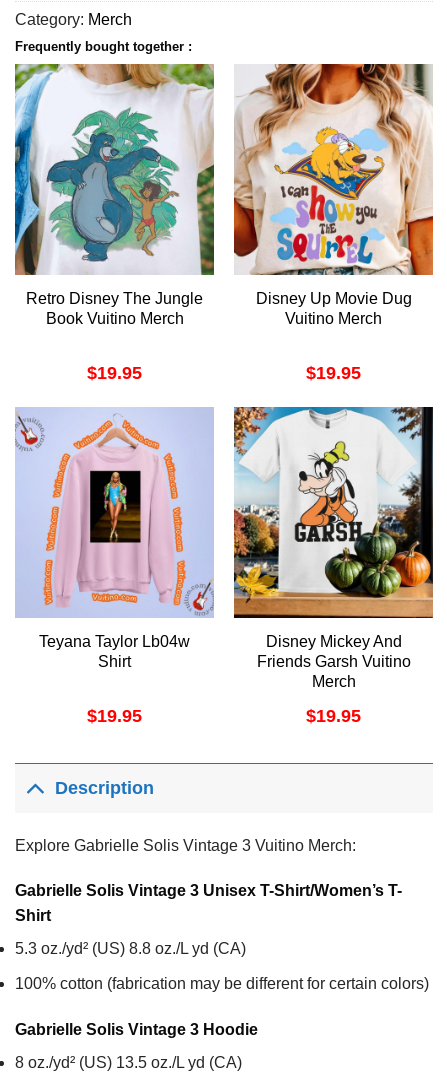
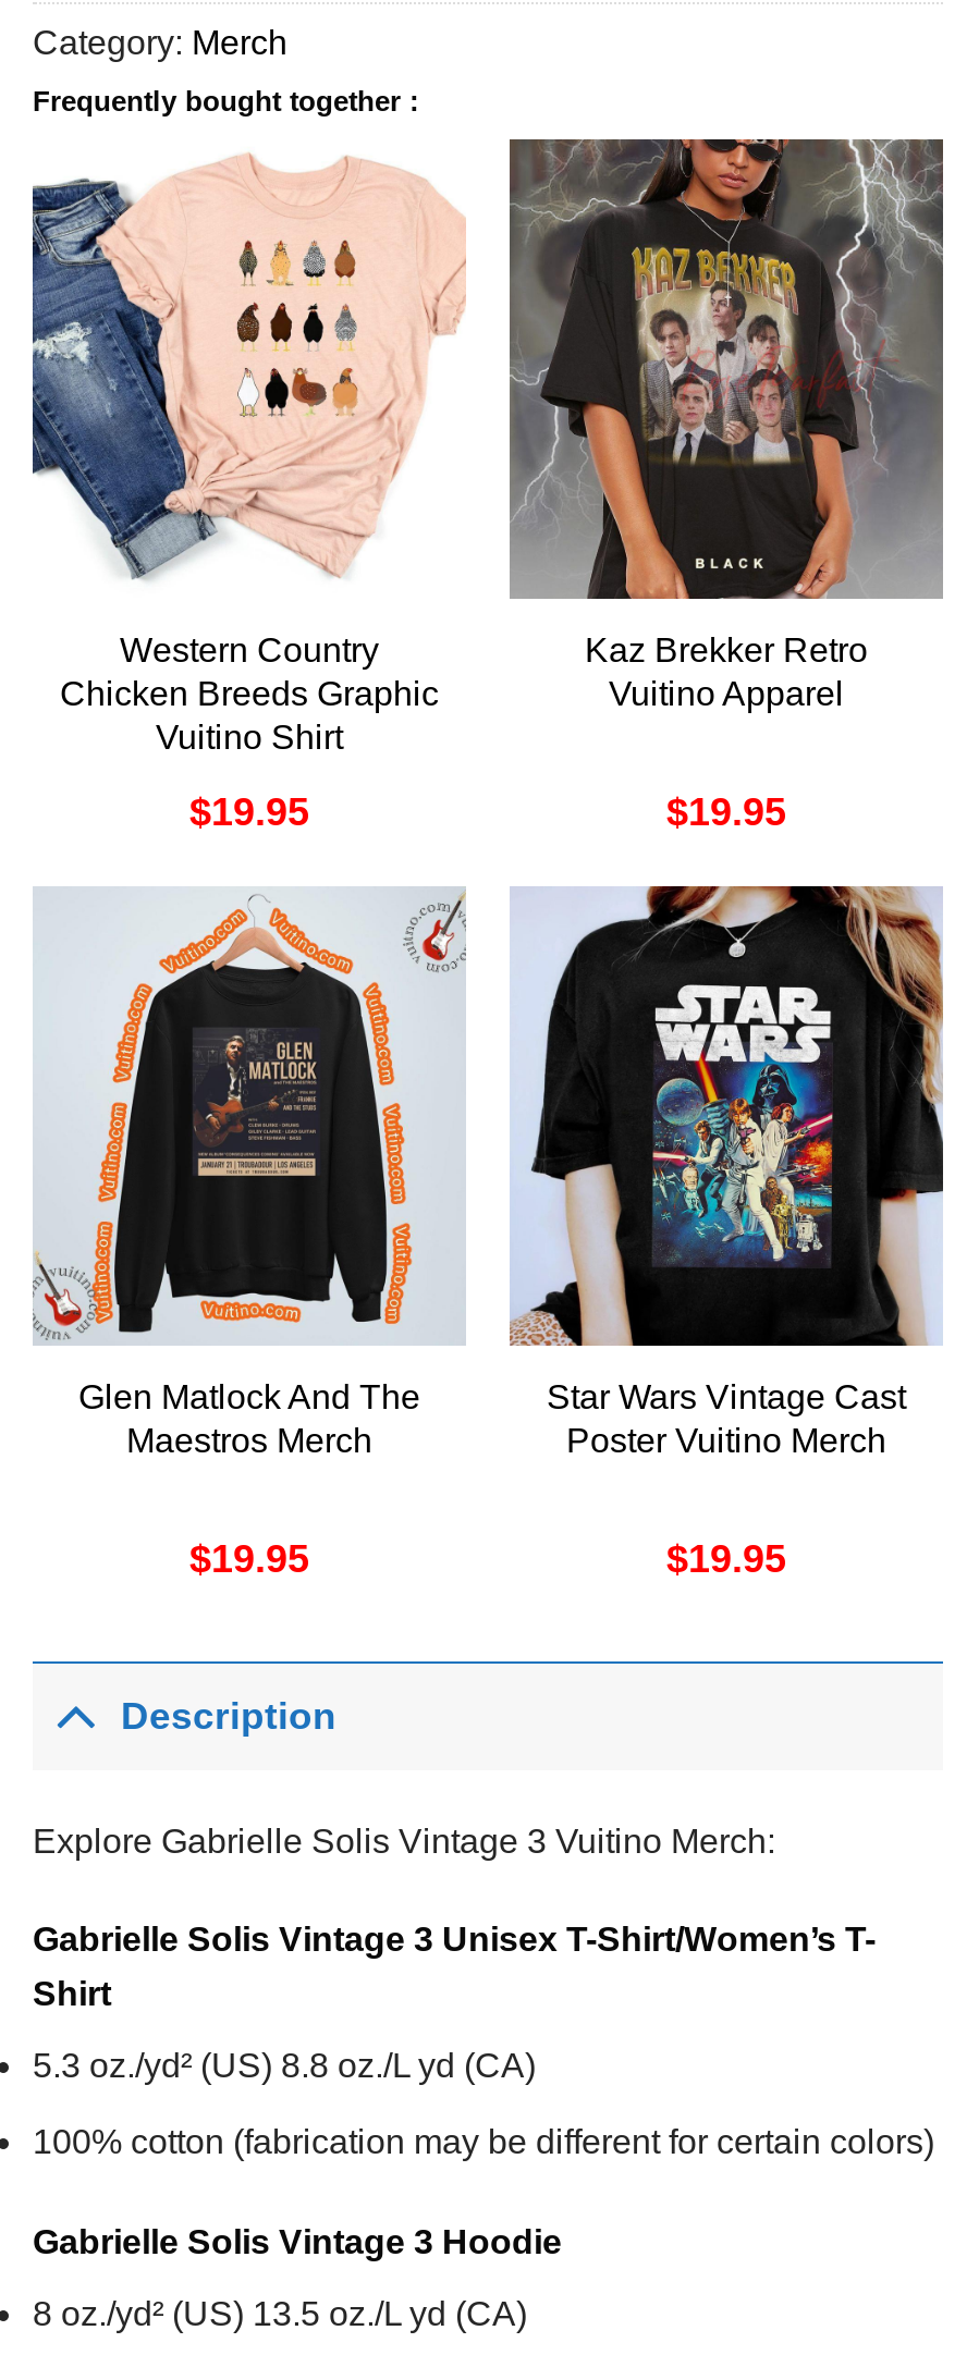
[14,63,215,327] [image] | Retro Disney The Jungle | Book Vuitino Merch -> [30,139,466,755] [image] | Western Country | Chicken Breeds Graphic | Vuitino Shirt
[233,63,434,327] [image] | Disney Up Movie Dug | Vuitino Merch -> [507,137,945,712] [image] | Kaz Brekker Retro | Vuitino Apparel
[15,411,214,670] [image] | Teyana Taylor Lb04w | Shirt -> [33,893,466,1459] [image] | Glen Matlock And The | Maestros Merch
[233,406,434,690] [image] | Disney Mickey And | Friends Garsh Vuitino | Merch -> [510,884,945,1459] [image] | Star Wars Vintage Cast | Poster Vuitino Merch

